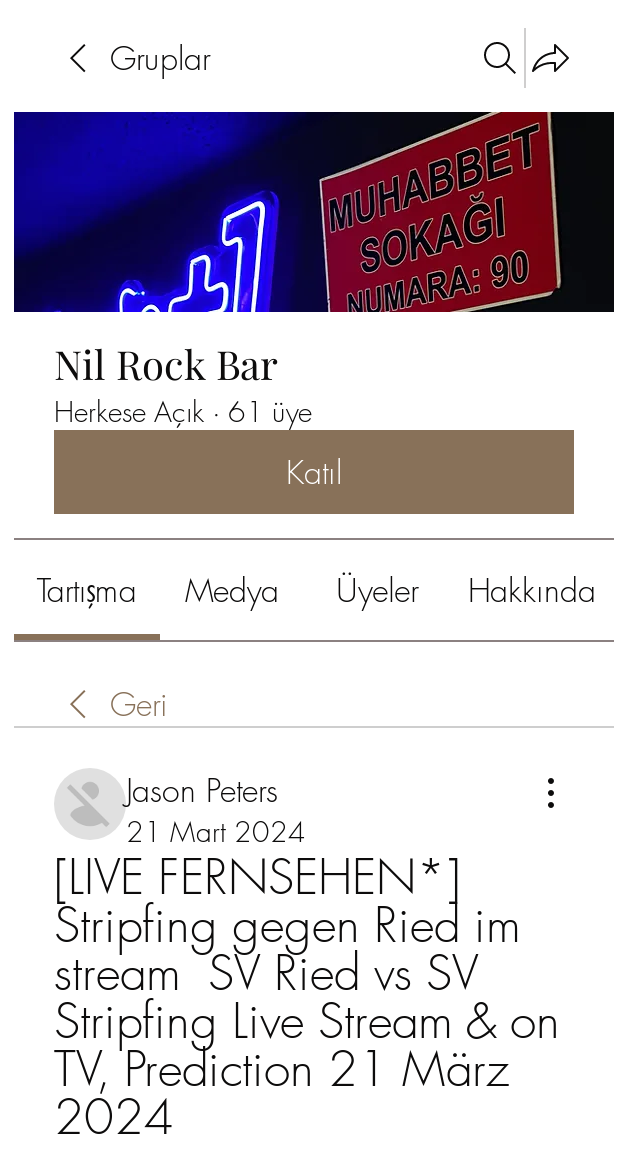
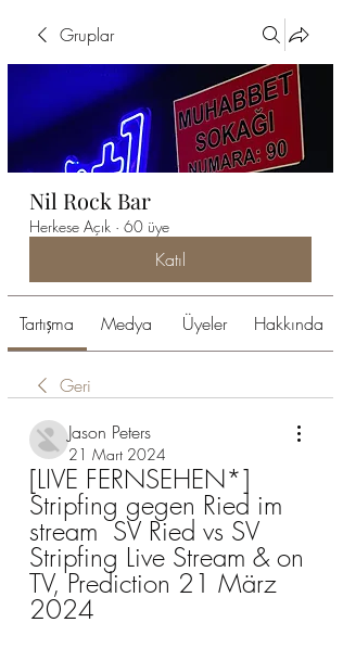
[54,392,312,430] Herkese Açık · 61 üye -> [29,216,169,237] Herkese Açık · 60 üye

